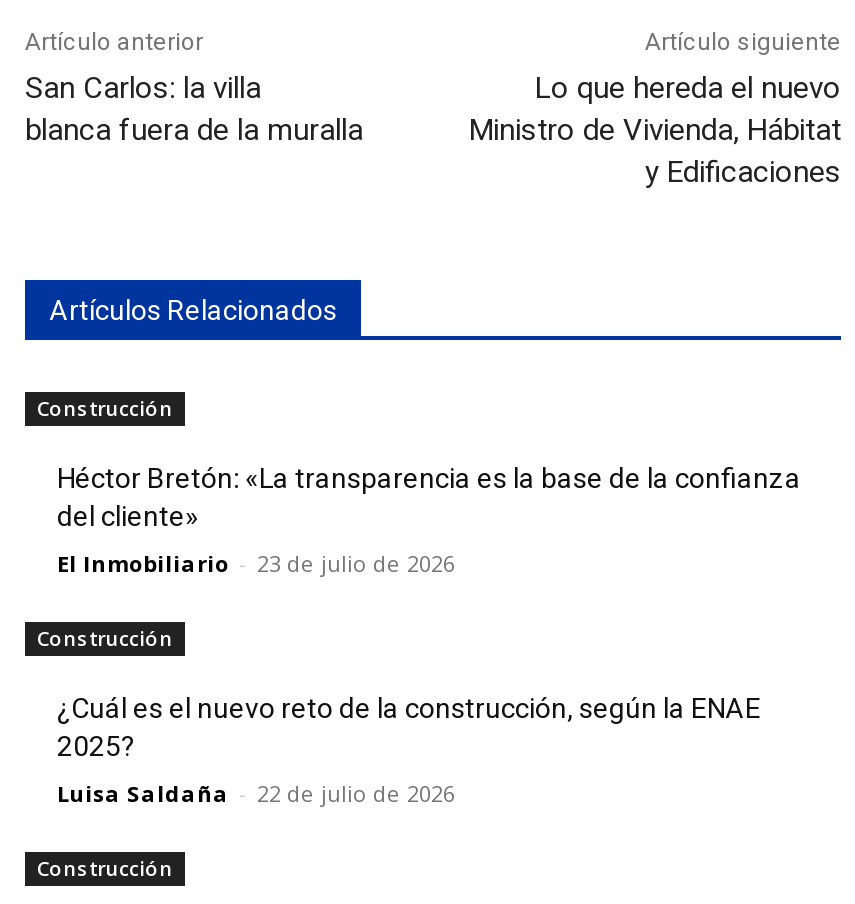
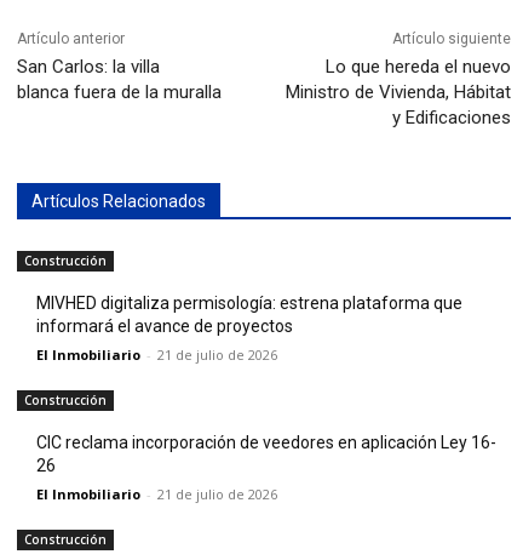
[57,462,801,532] Héctor Bretón: «La transparencia es la base de la confianza | del cliente» -> [36,293,462,336] MIVHED digitaliza permisología: estrena plataforma que | informará el avance de proyectos
[57,548,455,578] El Inmobiliario - 23 de julio de 2026 -> [36,346,277,364] El Inmobiliario - 21 de julio de 2026
[57,692,761,762] ¿Cuál es el nuevo reto de la construcción, según la ENAE | 2025? -> [36,433,496,475] CIC reclama incorporación de veedores en aplicación Ley 16- | 26
[57,778,455,808] Luisa Saldaña - 22 de julio de 2026 -> [36,485,277,503] El Inmobiliario - 21 de julio de 2026

